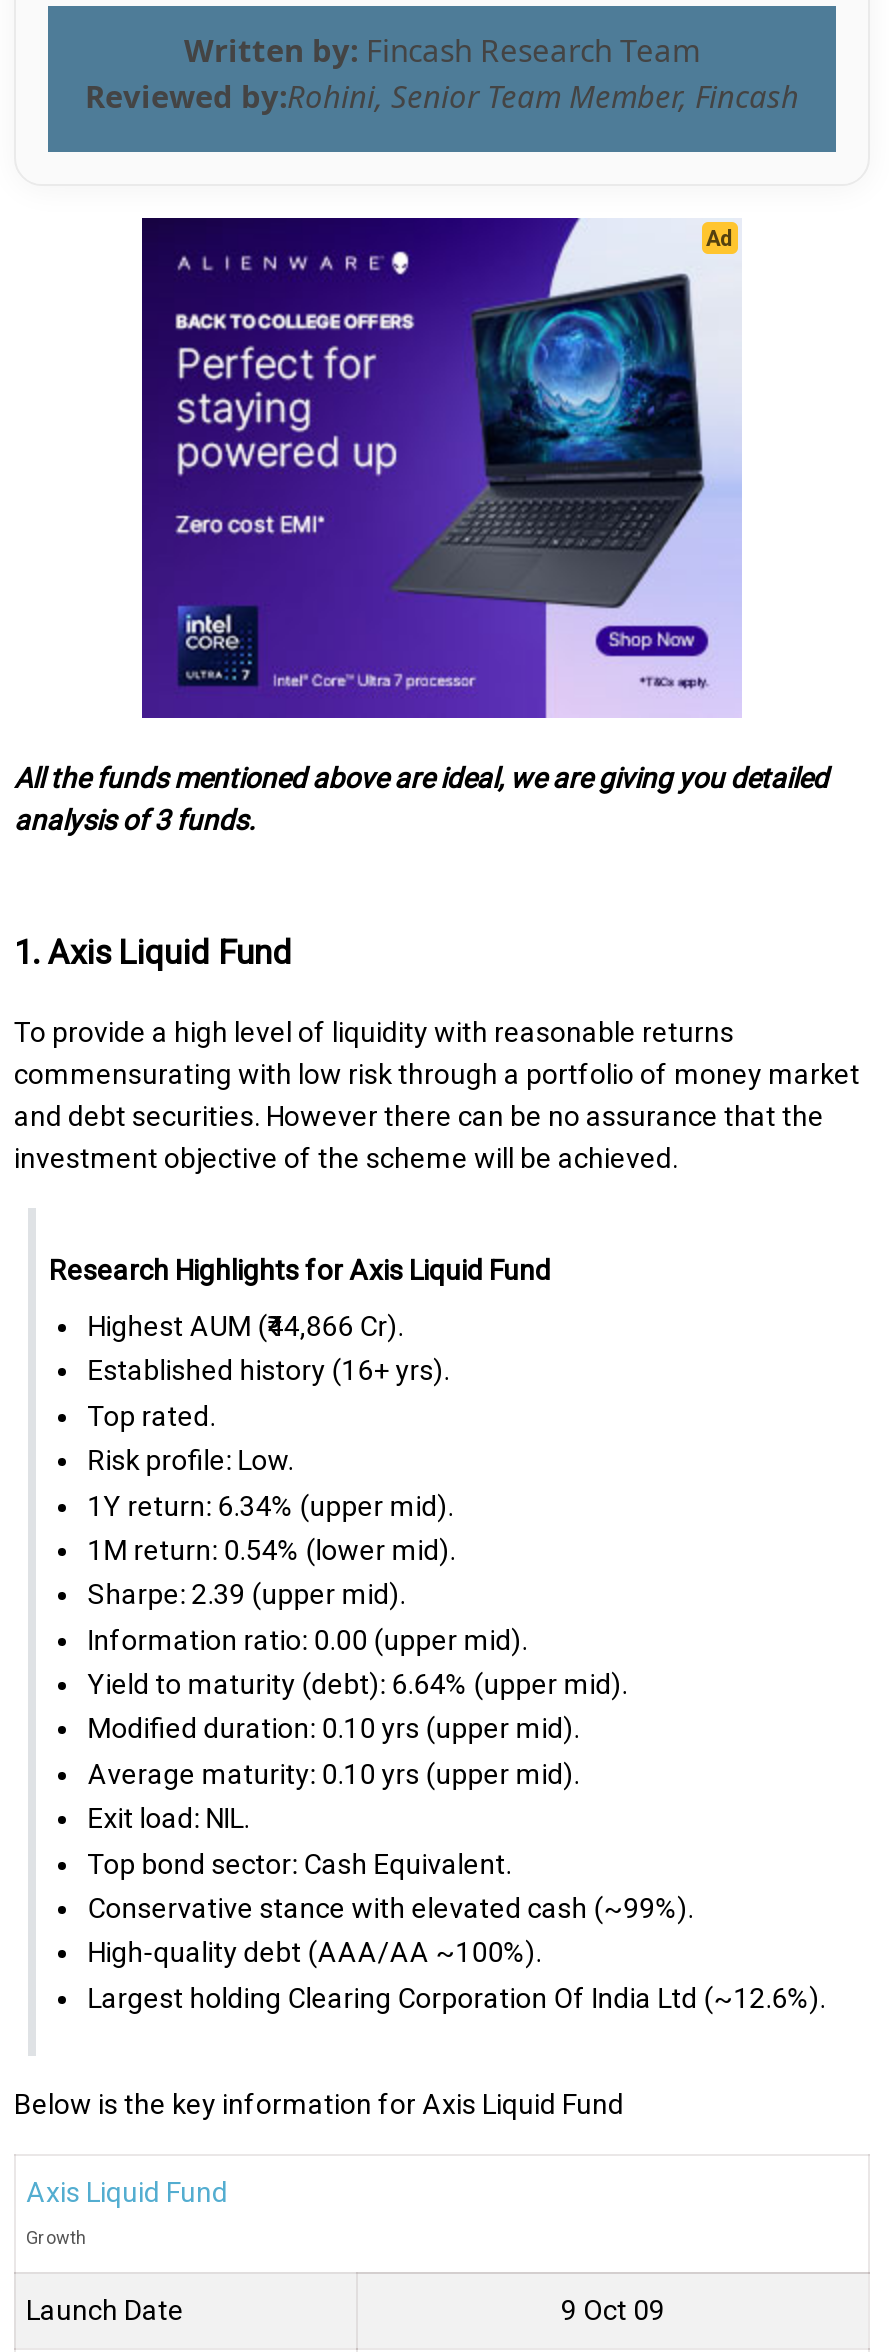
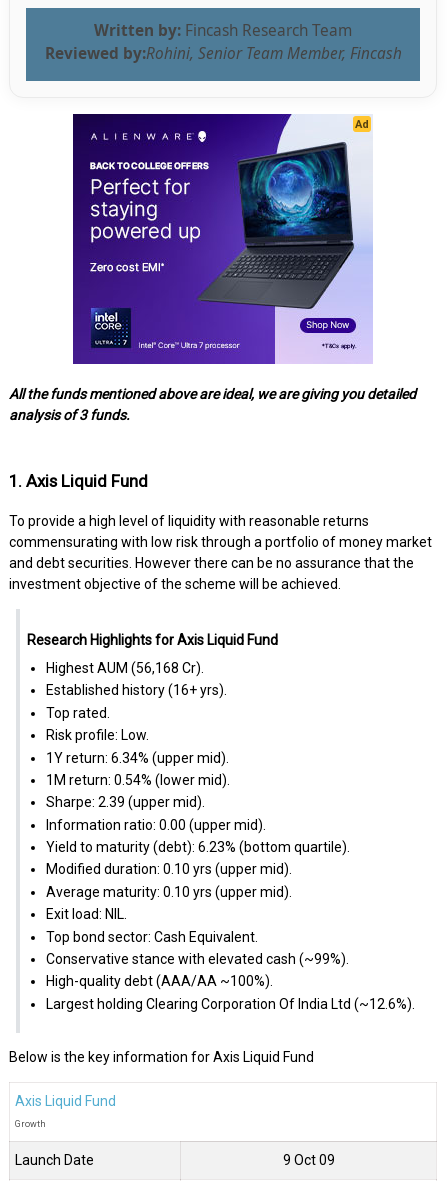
[87,1310,403,1342] Highest AUM (₹44,866 Cr). -> [46,660,204,676] Highest AUM (₹56,168 Cr).
[87,1668,627,1700] Yield to maturity (debt): 6.64% (upper mid). -> [46,839,350,855] Yield to maturity (debt): 6.23% (bottom quartile).

